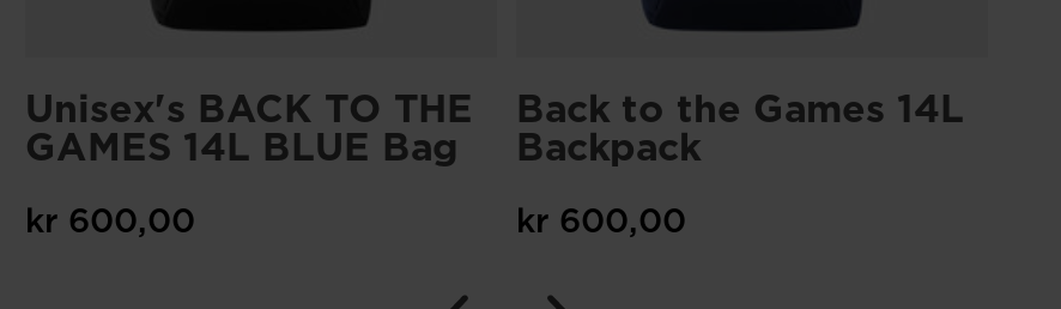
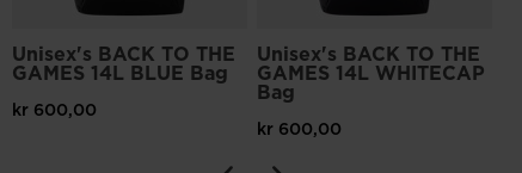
[516,82,964,173] Back to the Games 14L | Backpack -> [257,41,485,105] Unisex's BACK TO THE | GAMES 14L WHITECAP | Bag

